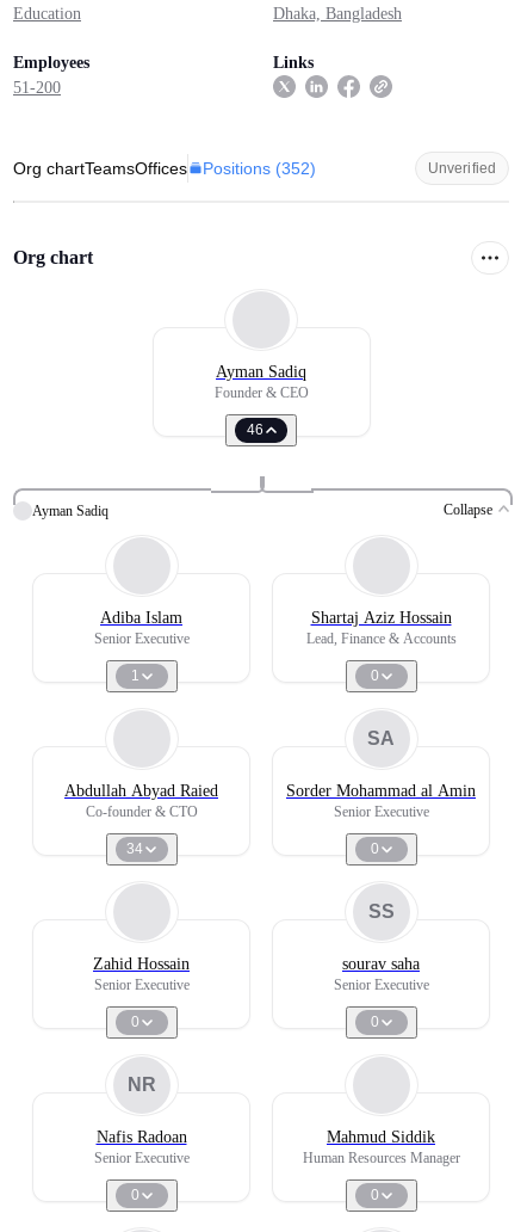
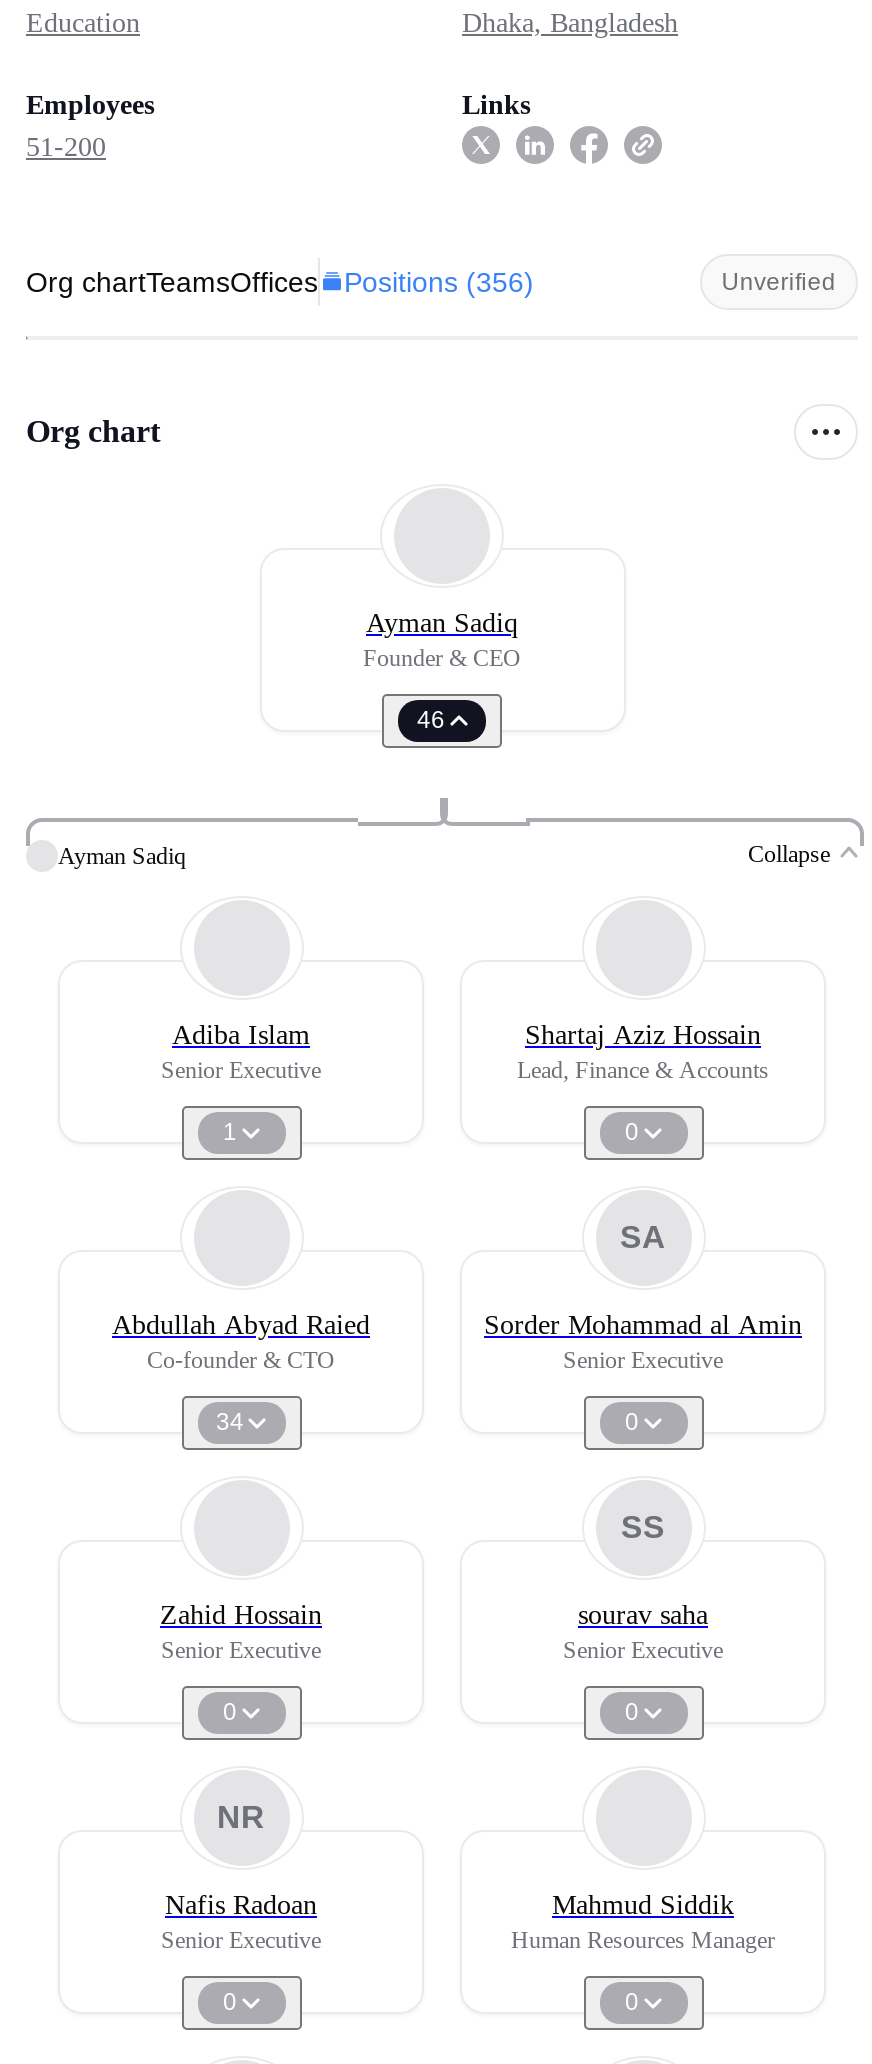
[13,159,316,178] Org chartTeamsOffices Positions (352) -> [26,266,534,298] Org chartTeamsOffices Positions (356)

